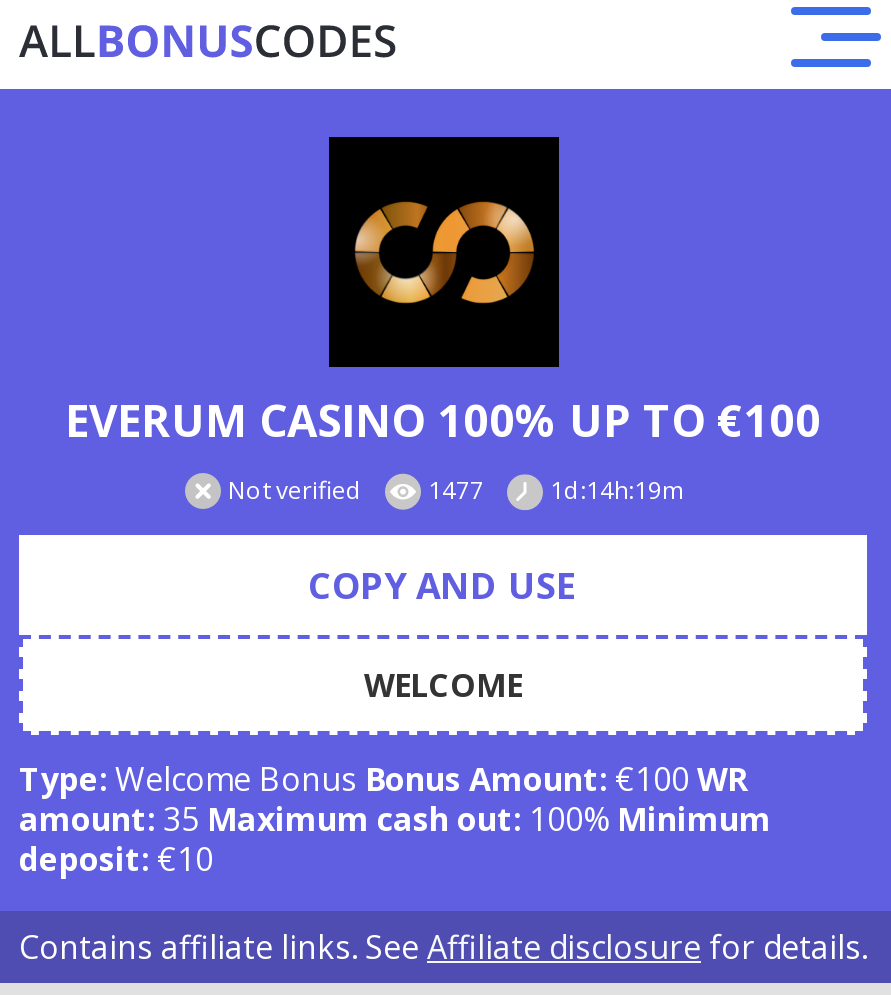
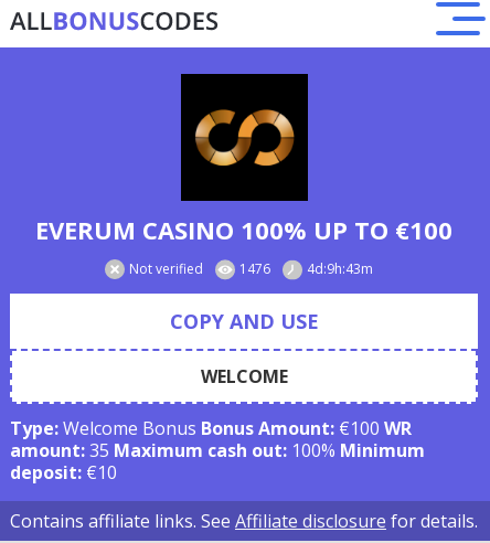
[428,473,684,507] 1477 | 1d:14h:19m -> [239,259,373,278] 1476 | 4d:9h:43m

